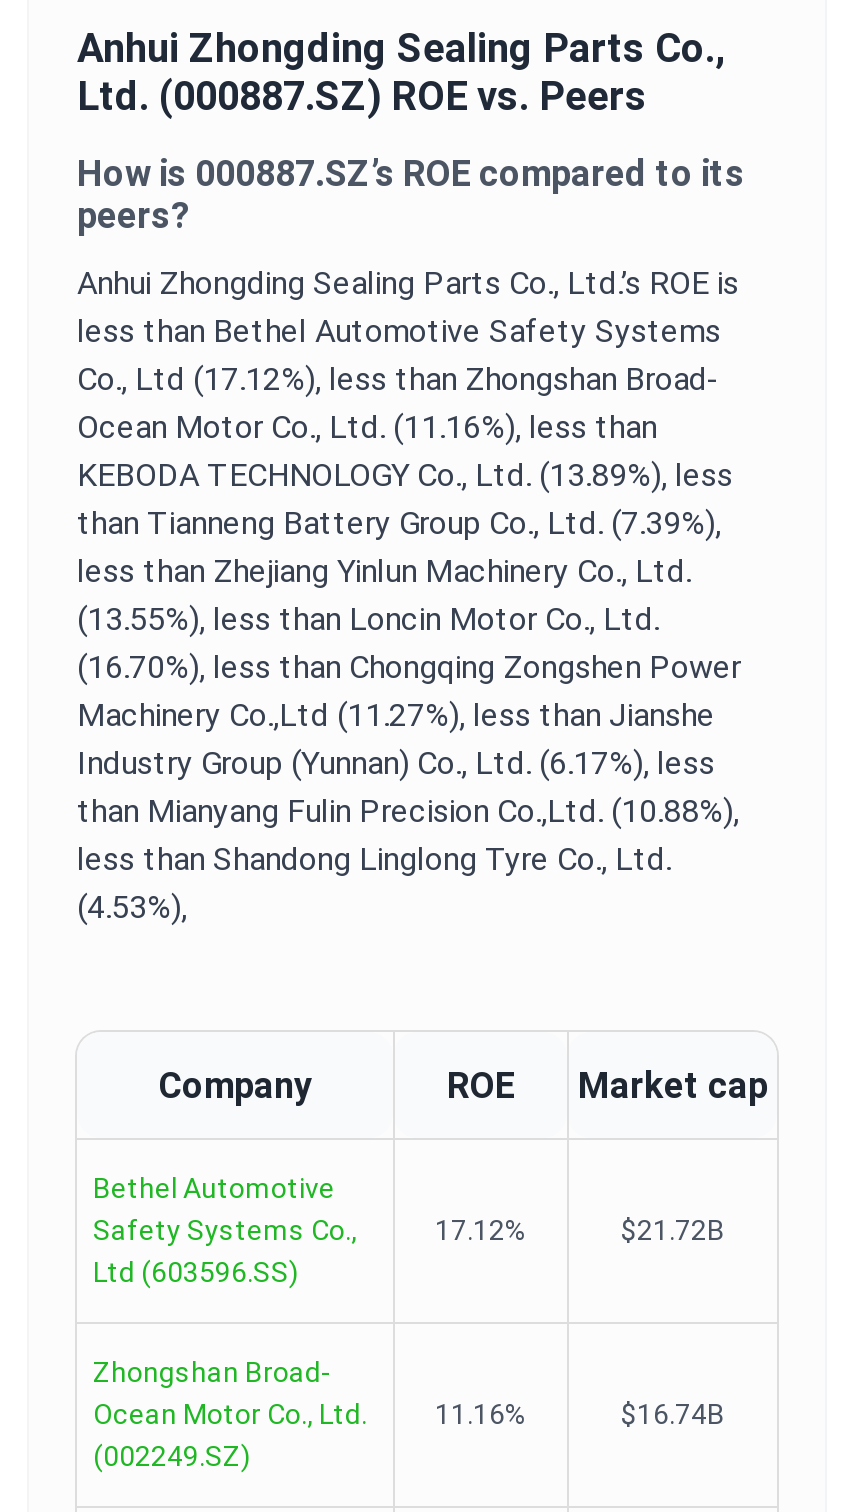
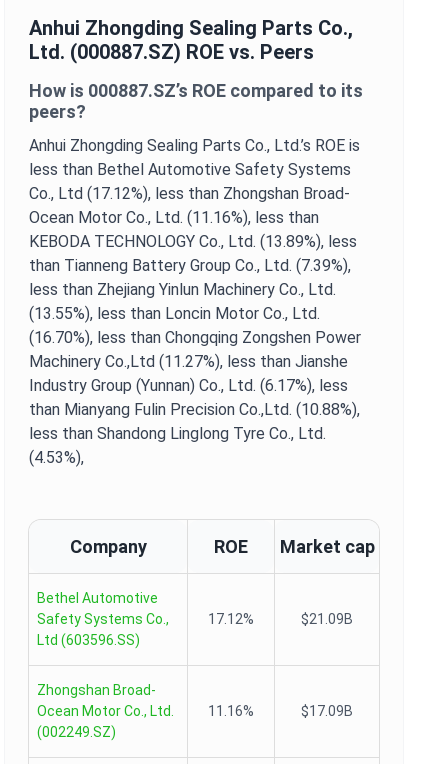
[621,1214,725,1246] $21.72B -> [301,611,353,627] $21.09B
[621,1398,725,1430] $16.74B -> [301,703,353,719] $17.09B

